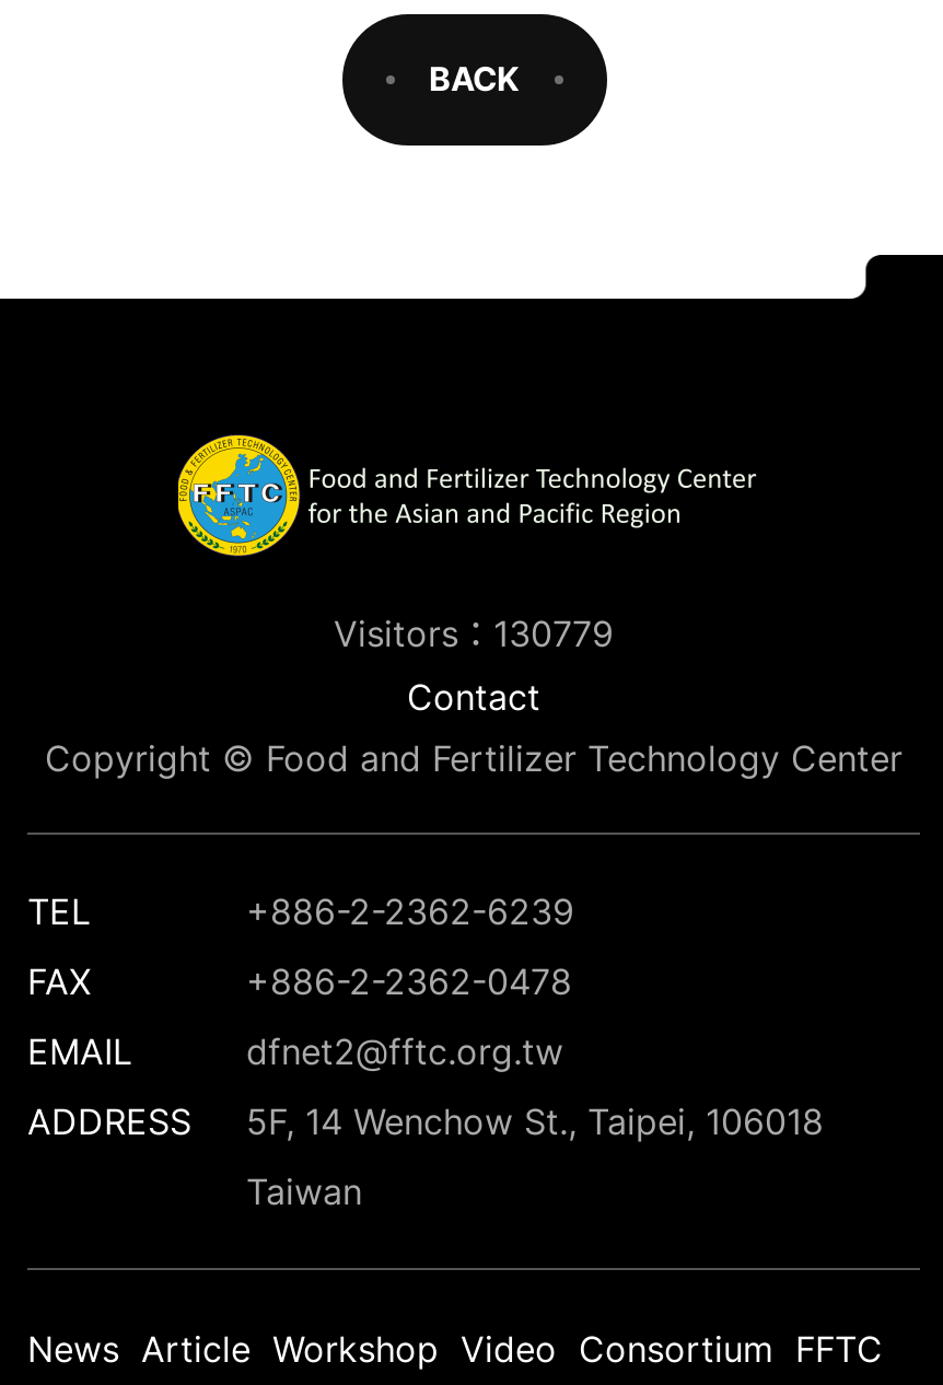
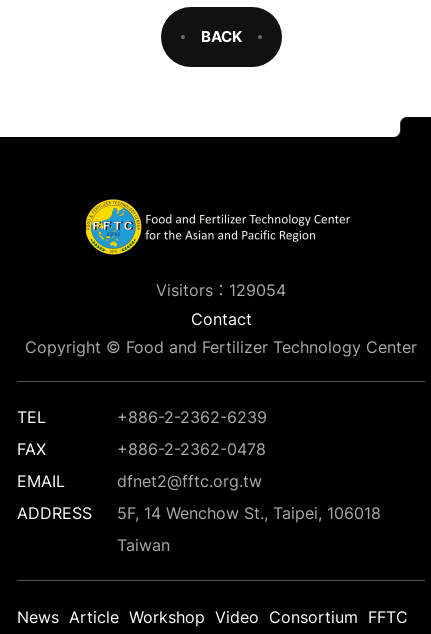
[334,612,614,656] Visitors：130779 -> [156,280,286,300] Visitors：129054

